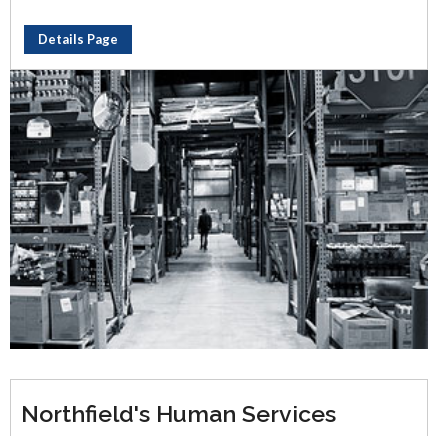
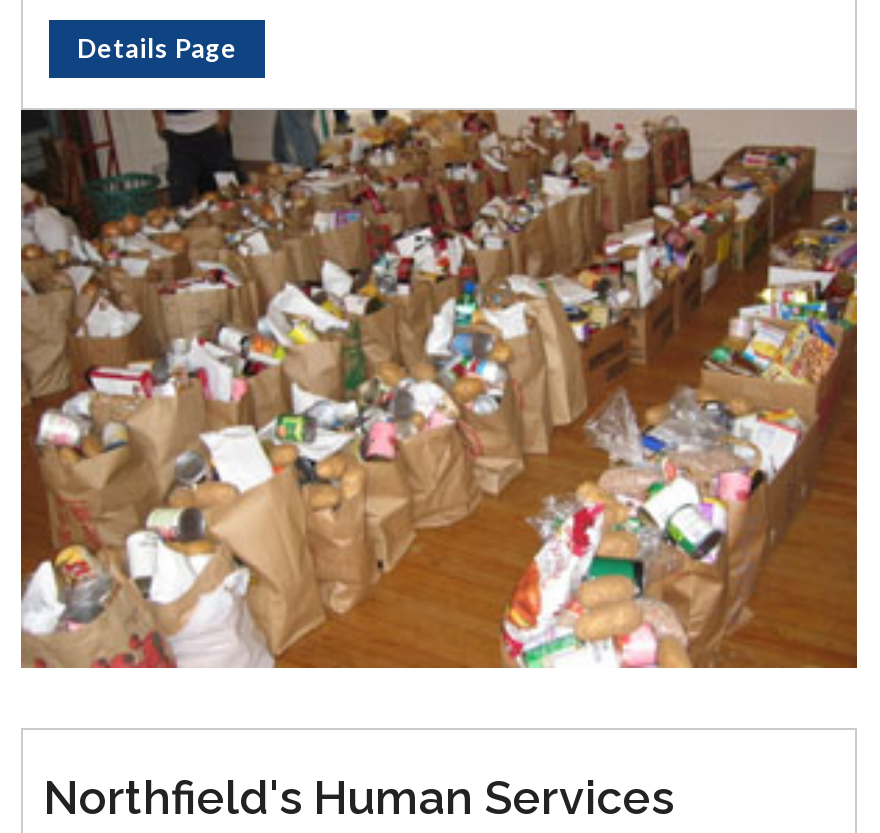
[9,69,429,350] [image] -> [19,108,859,670] [image]

